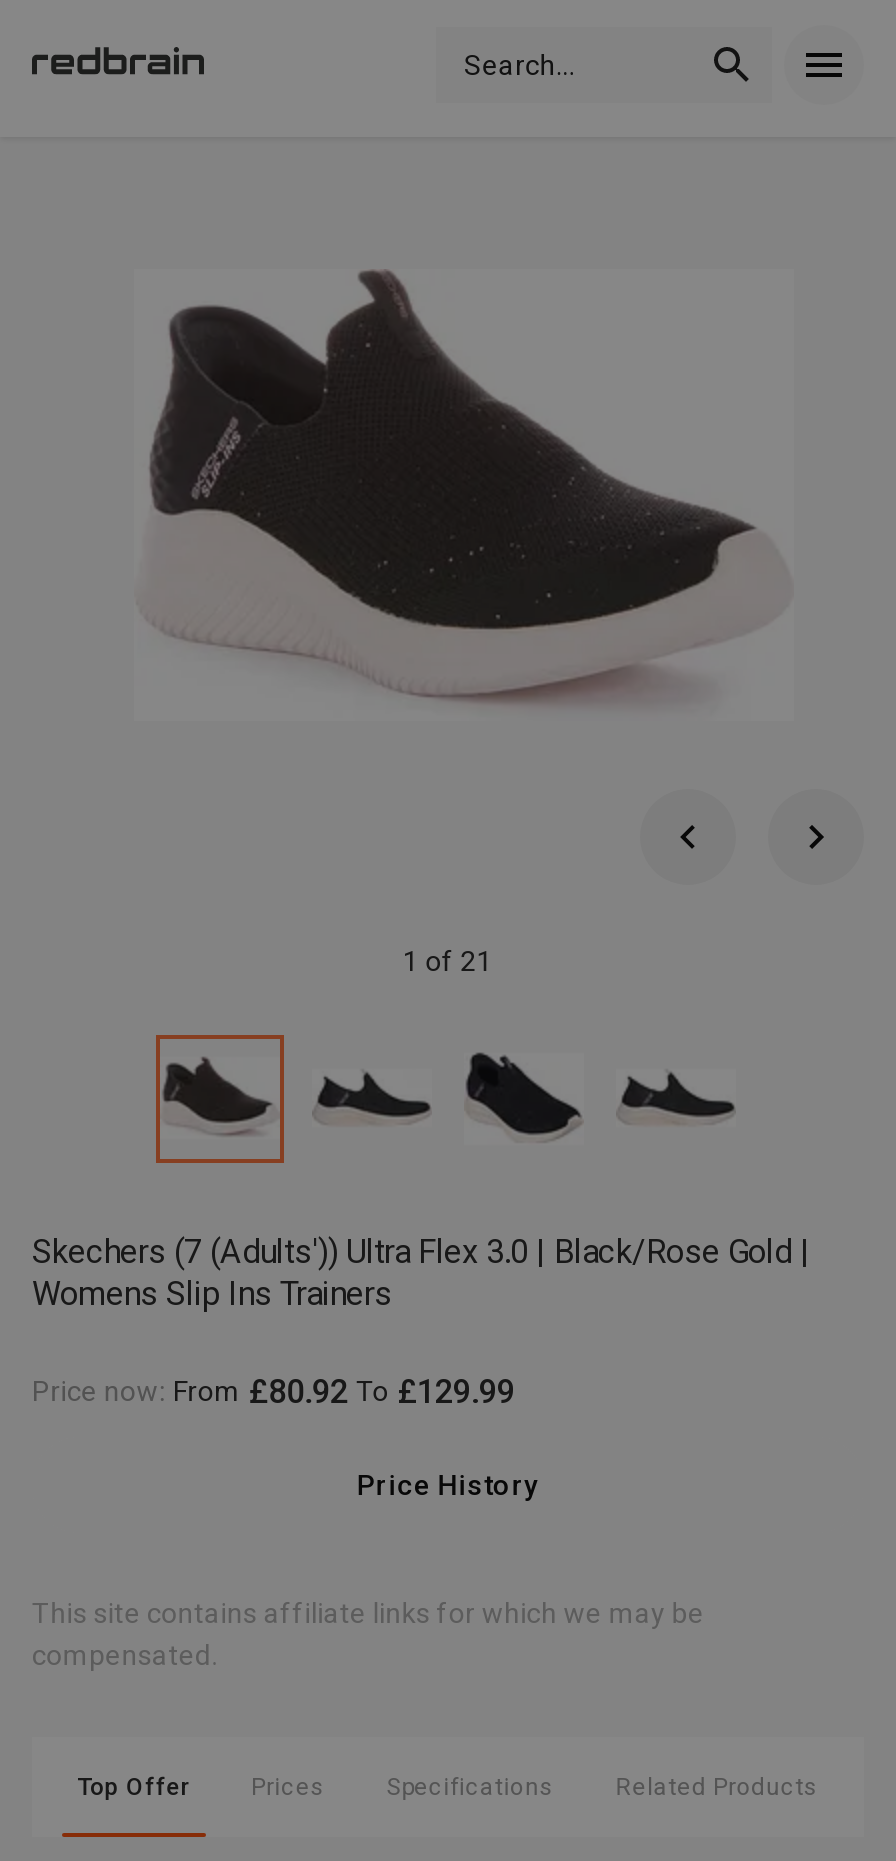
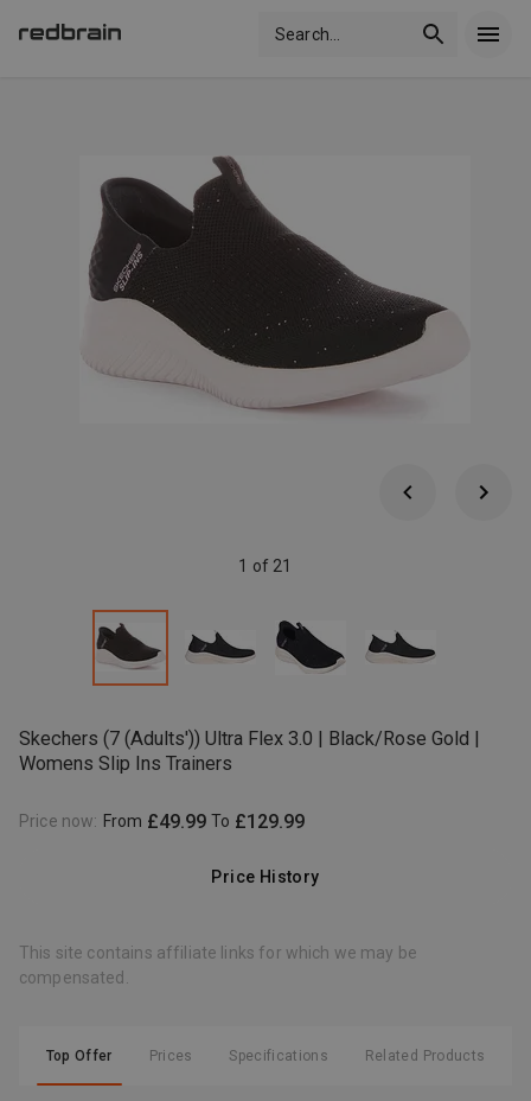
[32,1373,515,1411] Price now: From £80.92 To £129.99 -> [19,810,305,833] Price now: From £49.99 To £129.99

